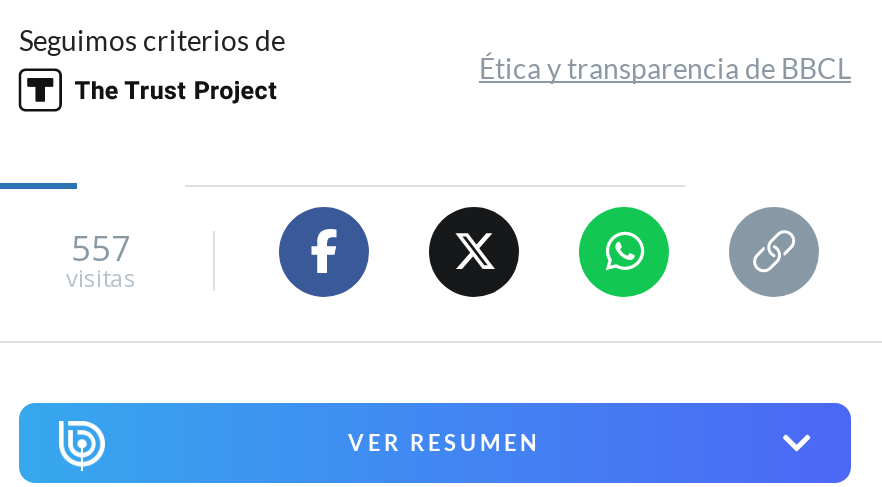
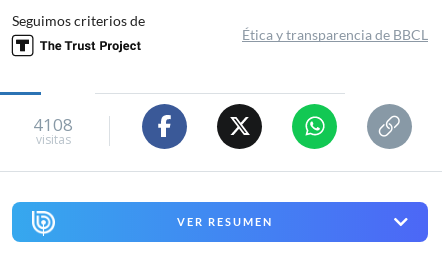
[71,225,131,271] 557 -> [33,113,73,136] 4108

